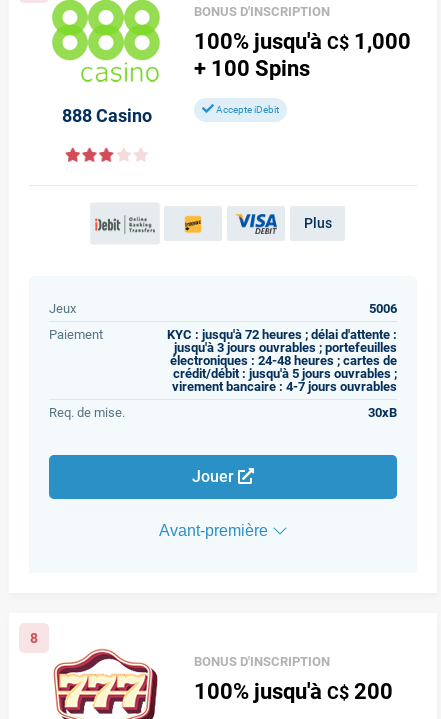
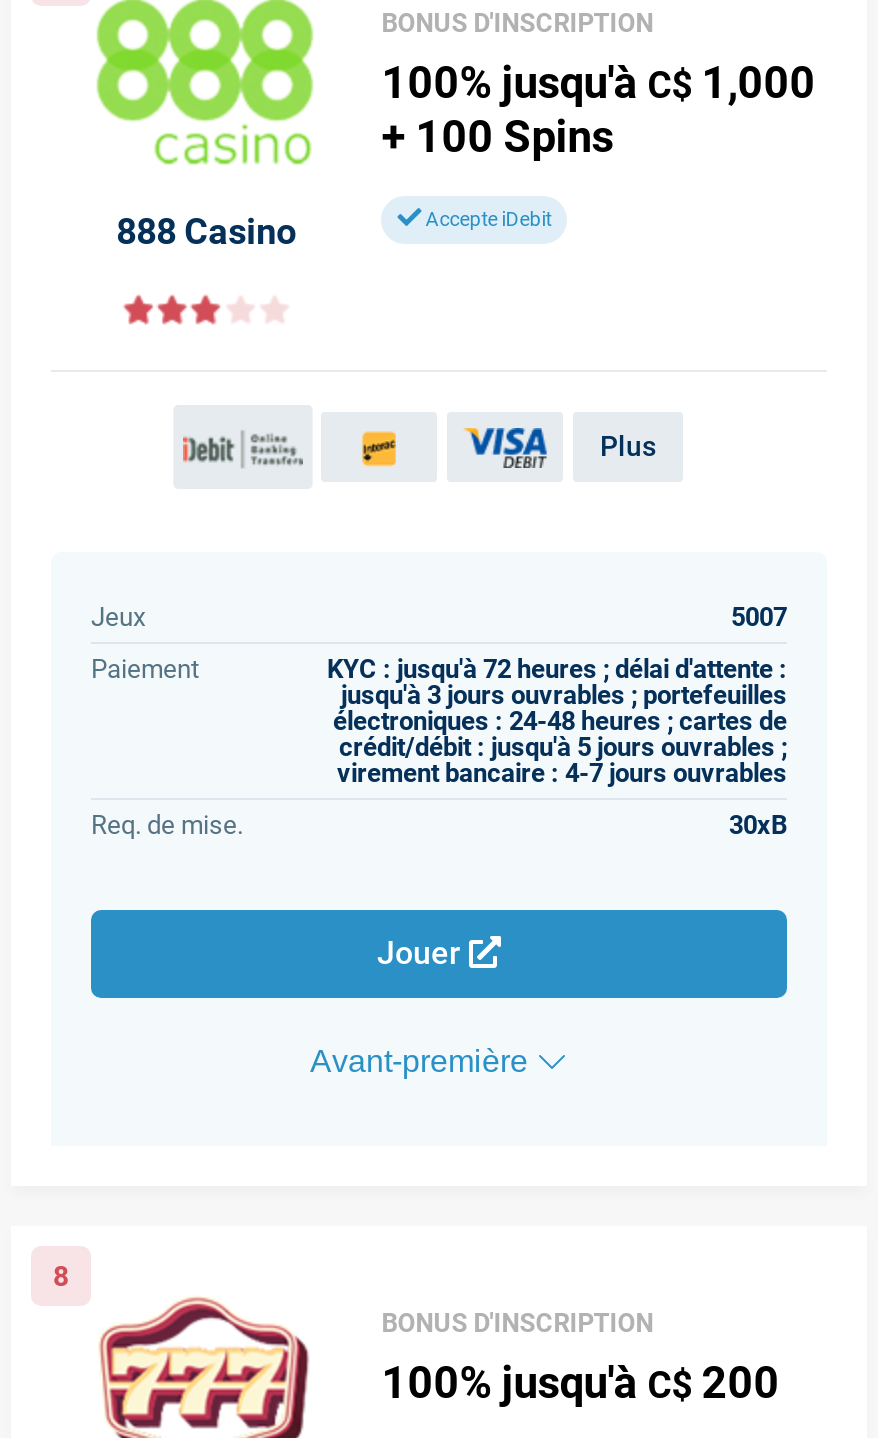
[369,301,397,316] 5006 -> [731,602,787,632] 5007

